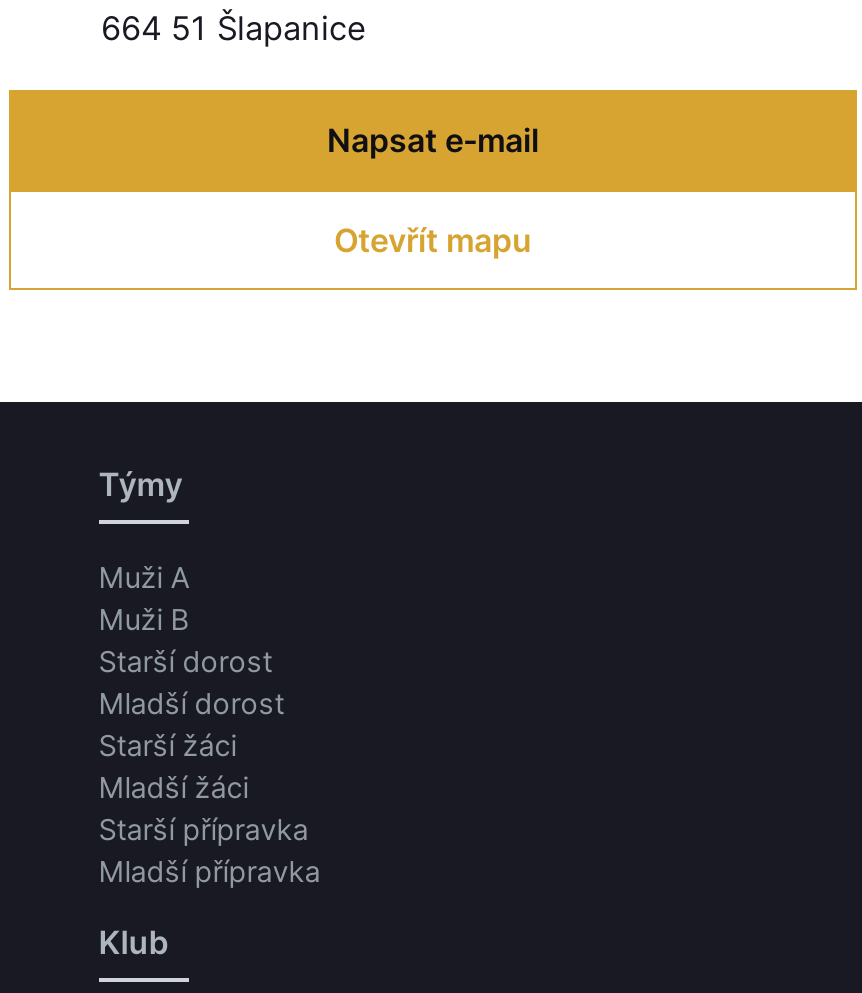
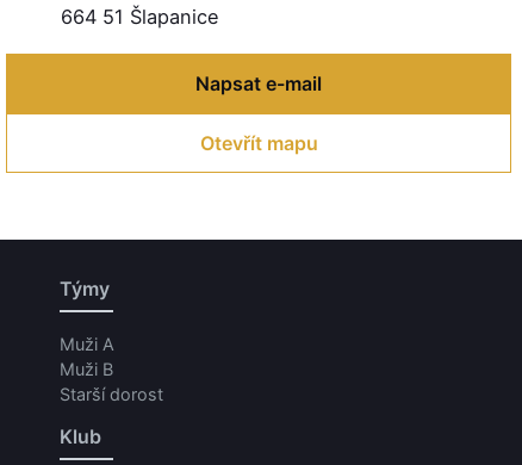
[99,686,321,888] Mladší dorost | Starší žáci | Mladší žáci | Starší přípravka | Mladší přípravka -> none

